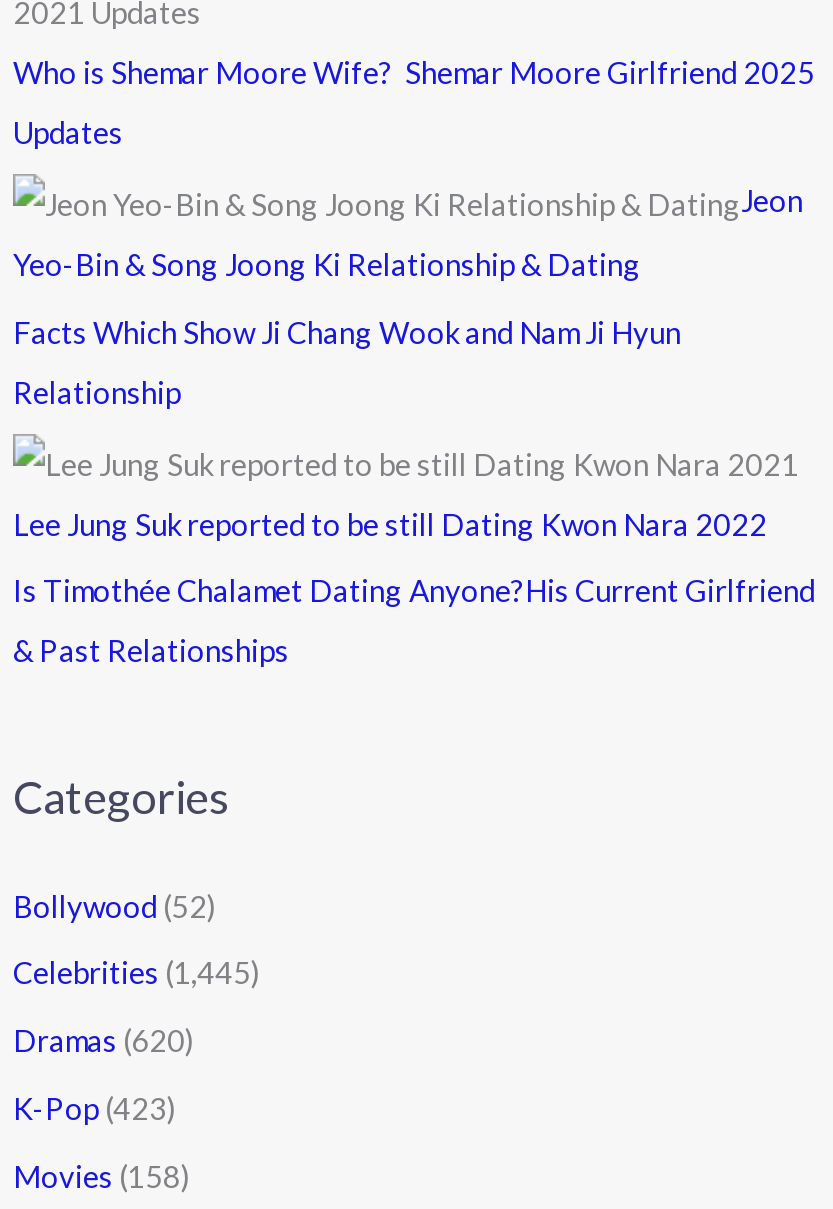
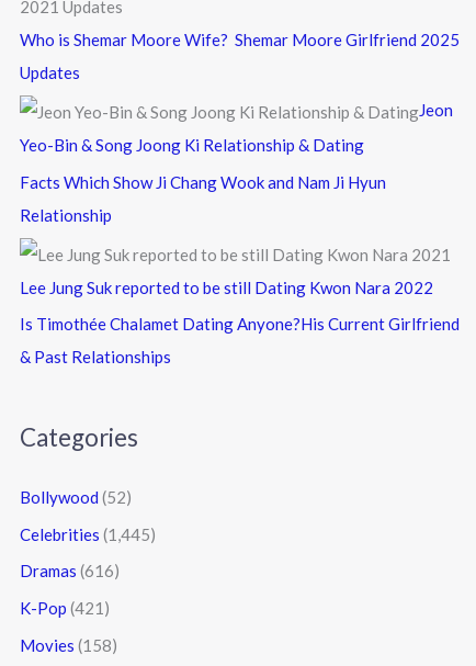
[13,1022,195,1058] Dramas (620) -> [20,561,120,581] Dramas (616)
[13,1090,177,1126] K-Pop (423) -> [20,598,110,618] K-Pop (421)

